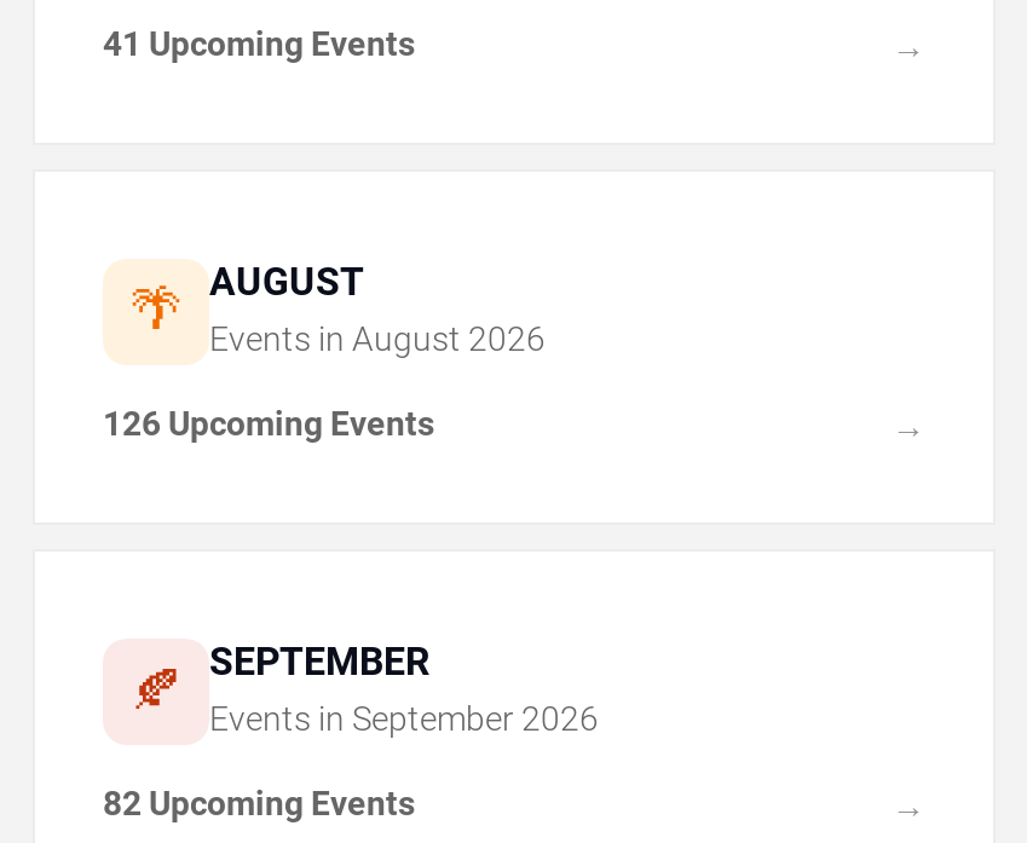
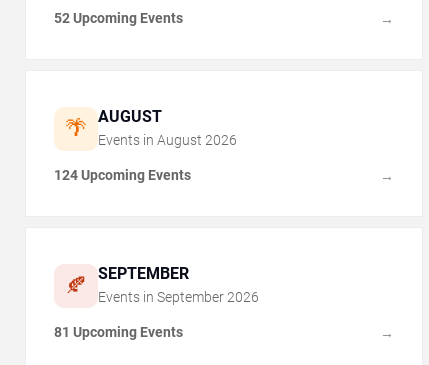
[103,25,415,64] 41 Upcoming Events -> [54,10,183,26] 52 Upcoming Events
[103,405,434,444] 126 Upcoming Events -> [54,167,191,183] 124 Upcoming Events
[103,785,415,824] 82 Upcoming Events -> [54,324,183,340] 81 Upcoming Events

